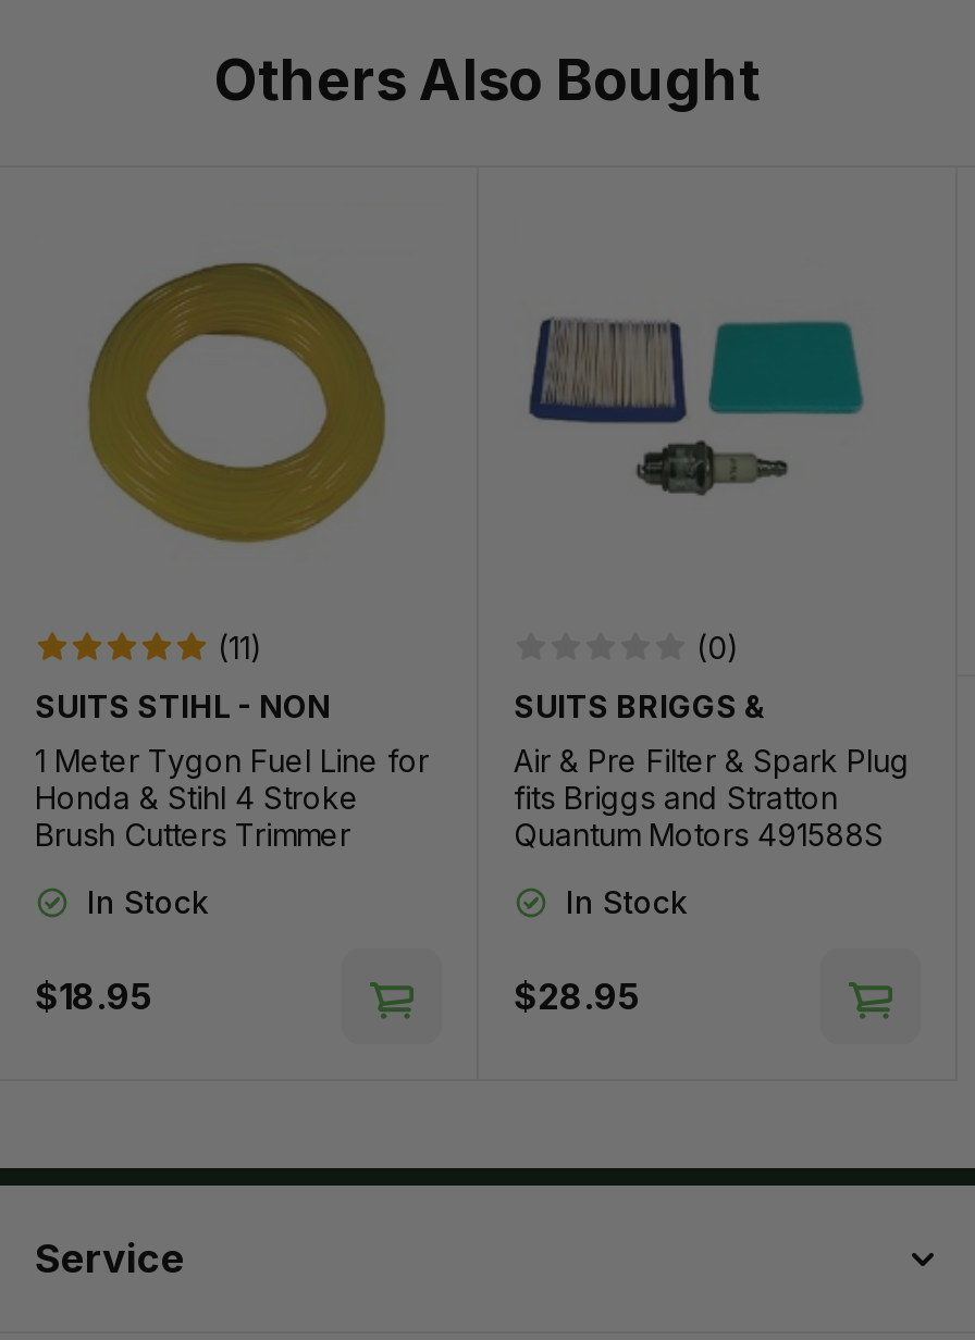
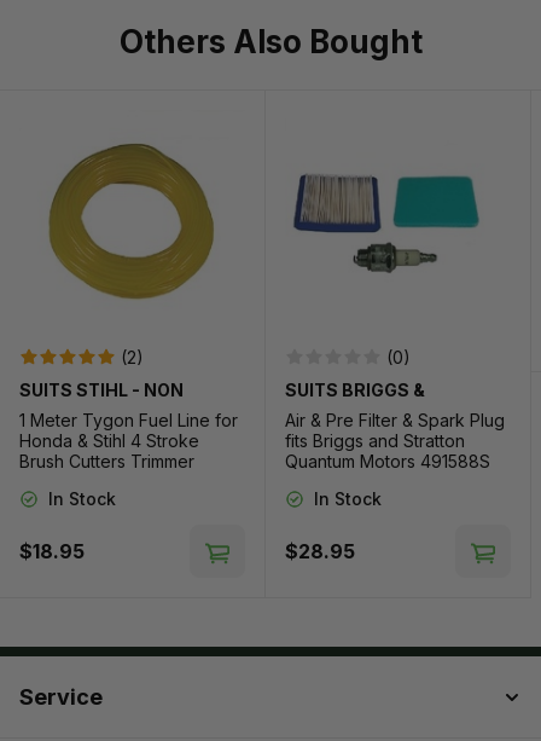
[218,628,263,665] (11) -> [121,346,144,367] (2)

